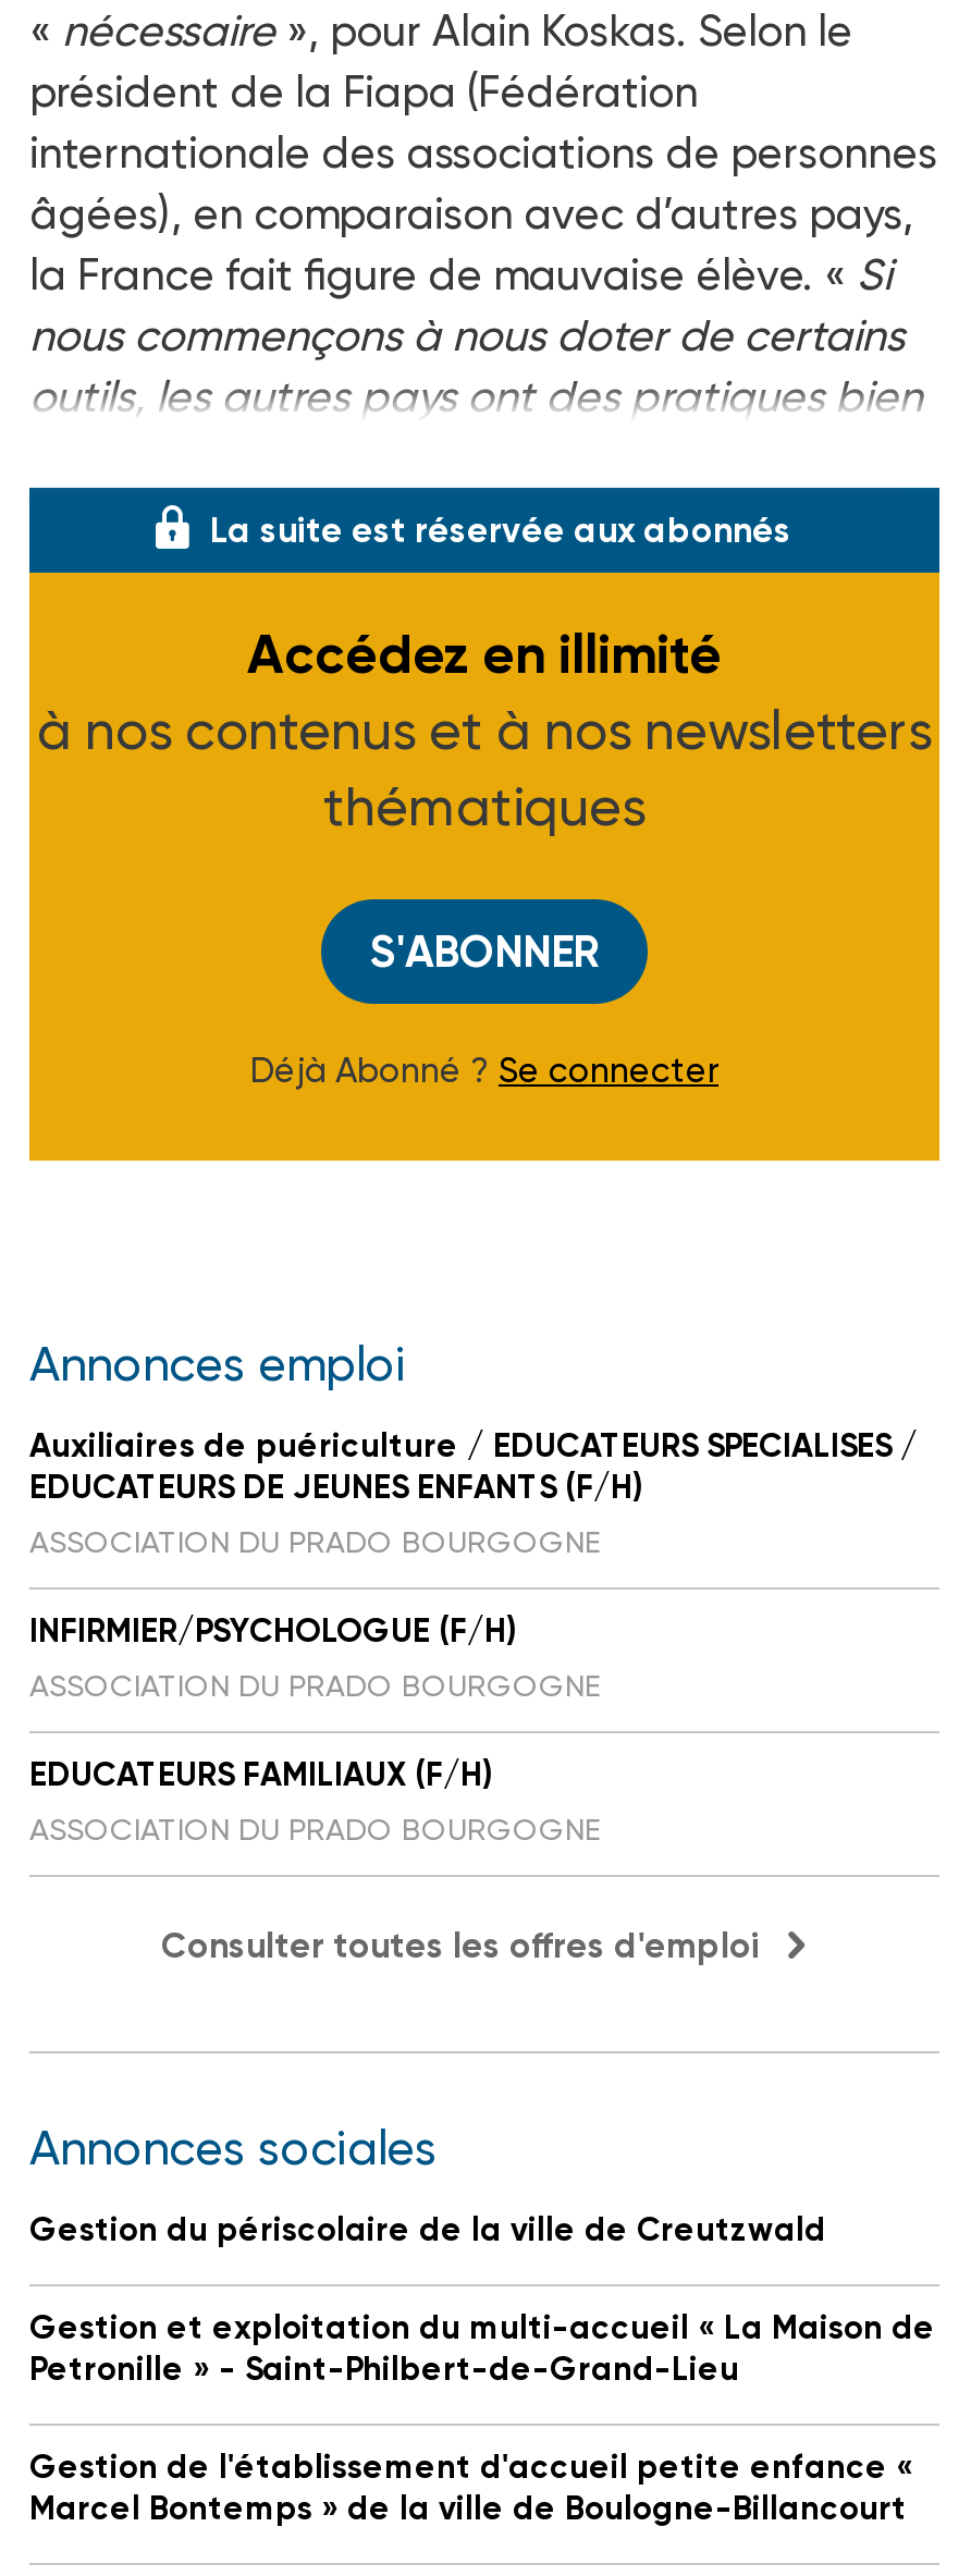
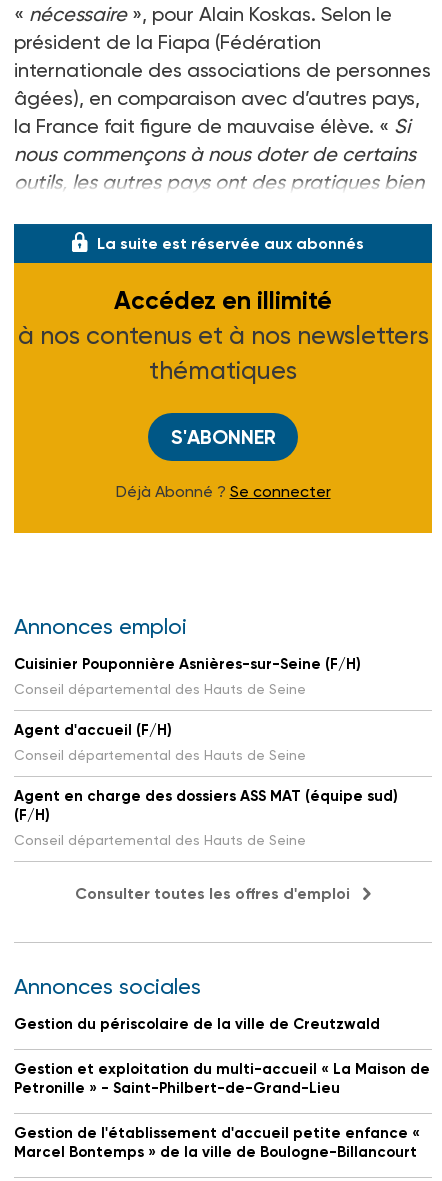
[29,1426,918,1559] Auxiliaires de puériculture / EDUCATEURS SPECIALISES / | EDUCATEURS DE JEUNES ENFANTS (F/H) | ASSOCIATION DU PRADO BOURGOGNE -> [14,655,361,697] Cuisinier Pouponnière Asnières-sur-Seine (F/H) | Conseil départemental des Hauts de Seine
[29,1611,600,1703] INFIRMIER/PSYCHOLOGUE (F/H) | ASSOCIATION DU PRADO BOURGOGNE -> [14,721,306,763] Agent d'accueil (F/H) | Conseil départemental des Hauts de Seine
[29,1755,600,1847] EDUCATEURS FAMILIAUX (F/H) | ASSOCIATION DU PRADO BOURGOGNE -> [14,787,398,848] Agent en charge des dossiers ASS MAT (équipe sud) | (F/H) | Conseil départemental des Hauts de Seine

